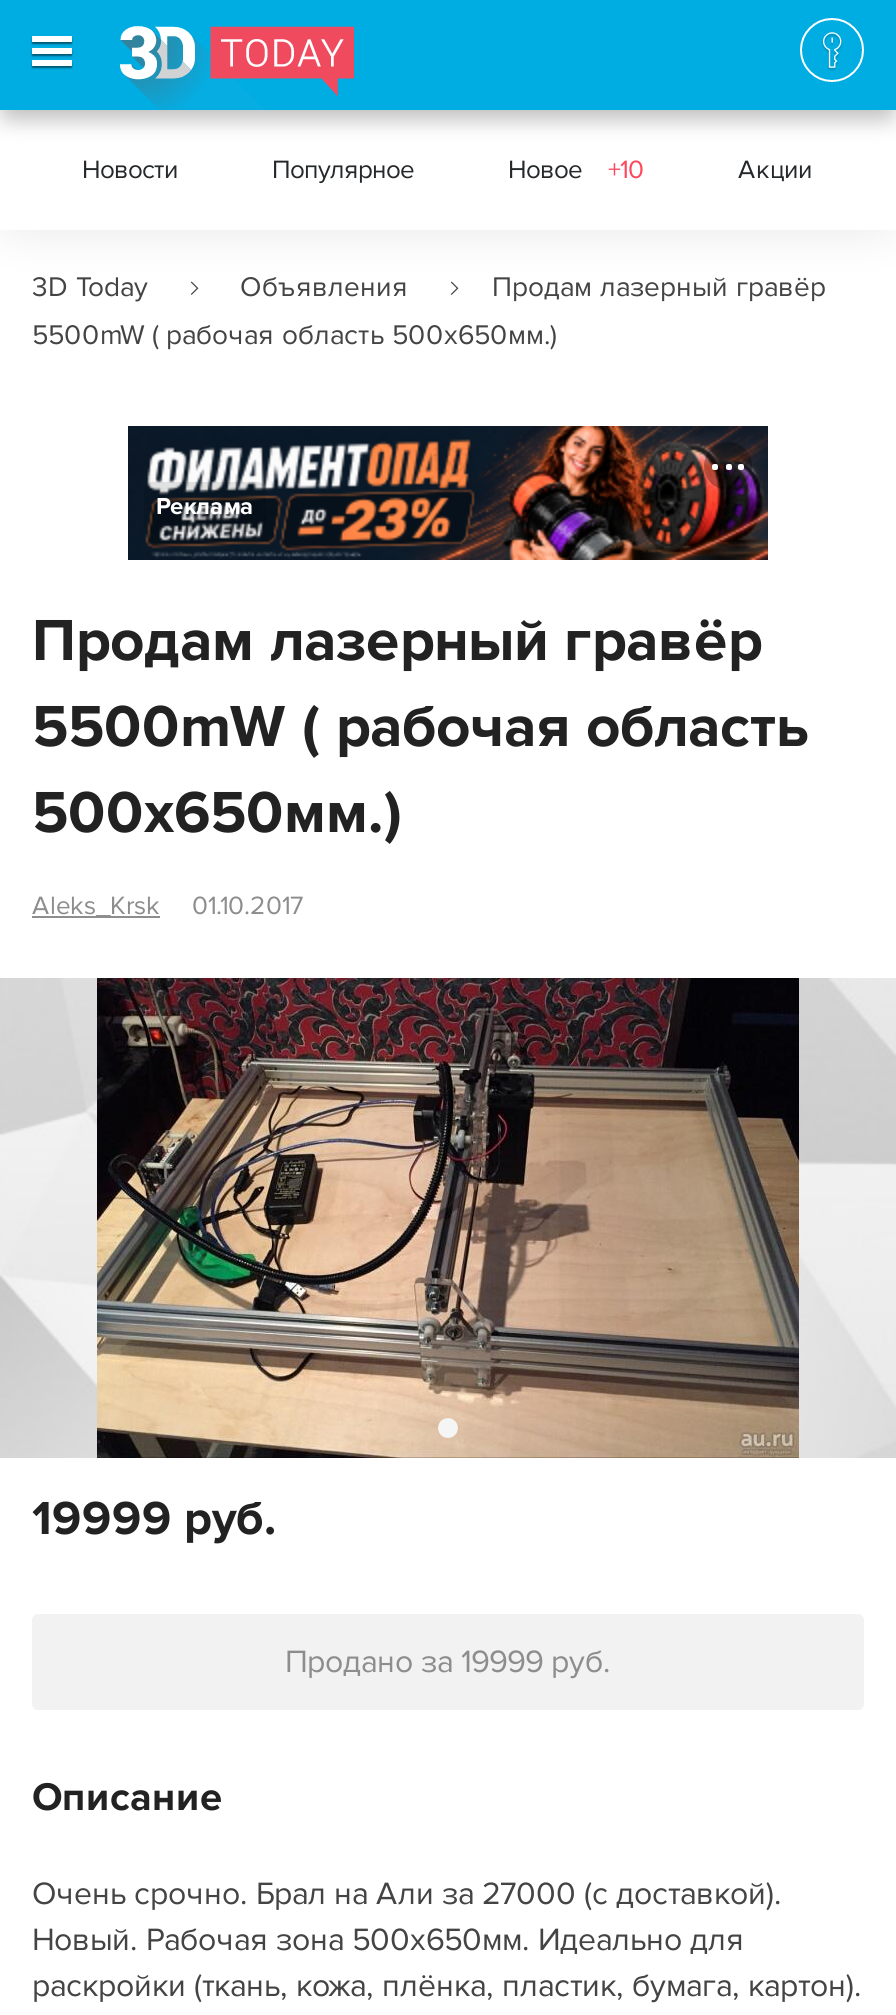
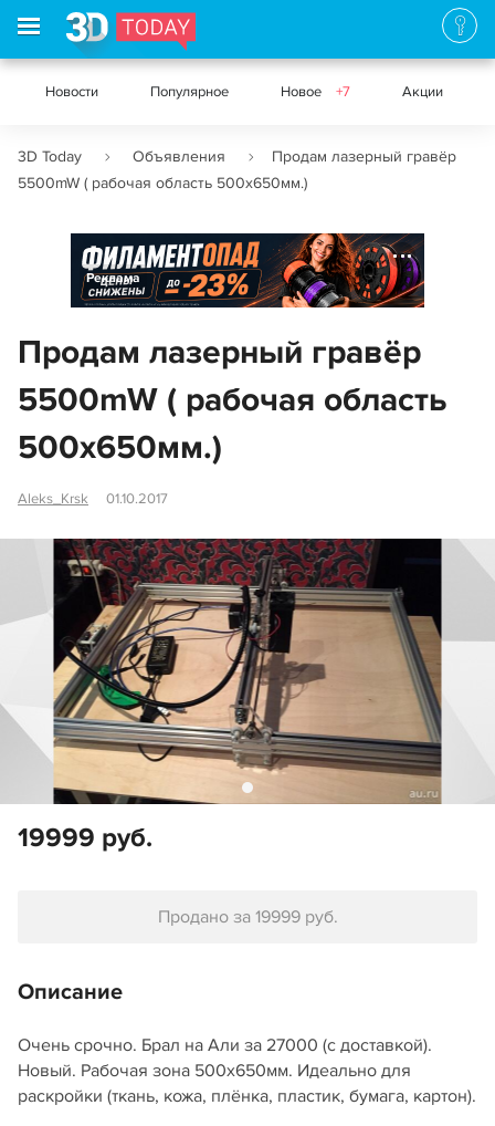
[508,154,644,186] Новое +10 -> [281,83,350,101] Новое +7

